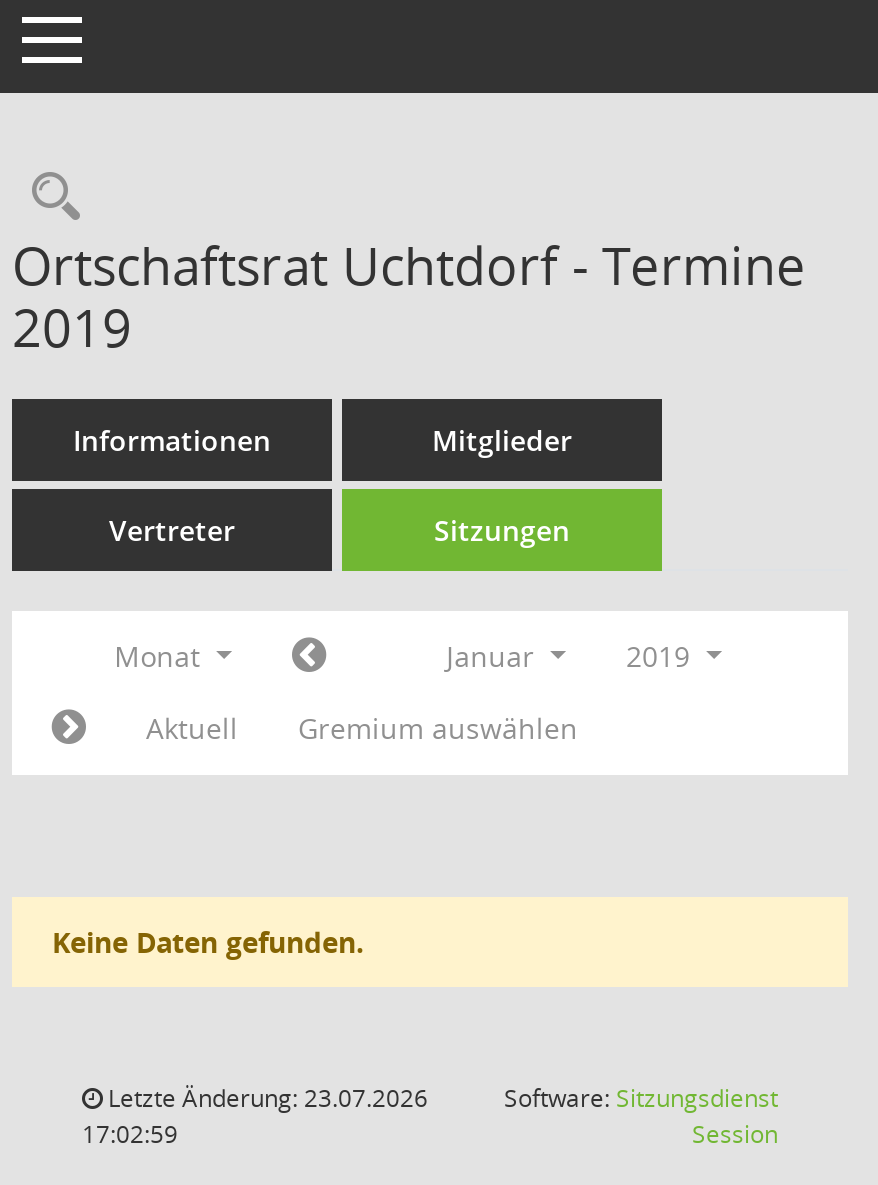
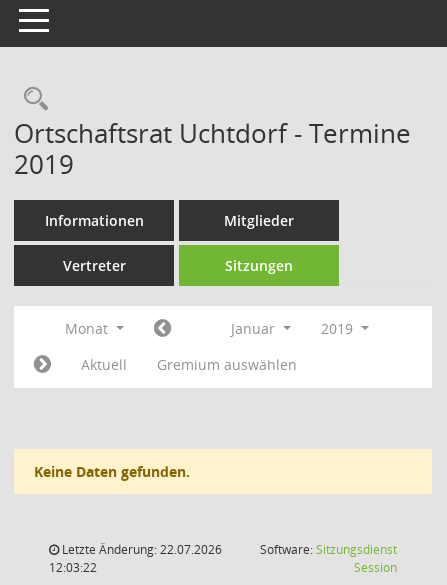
[102,1081,428,1115] Letzte Änderung: 23.07.2026 -> [59,541,222,558] Letzte Änderung: 22.07.2026
[82,1117,178,1151] 17:02:59 -> [49,559,97,576] 12:03:22

